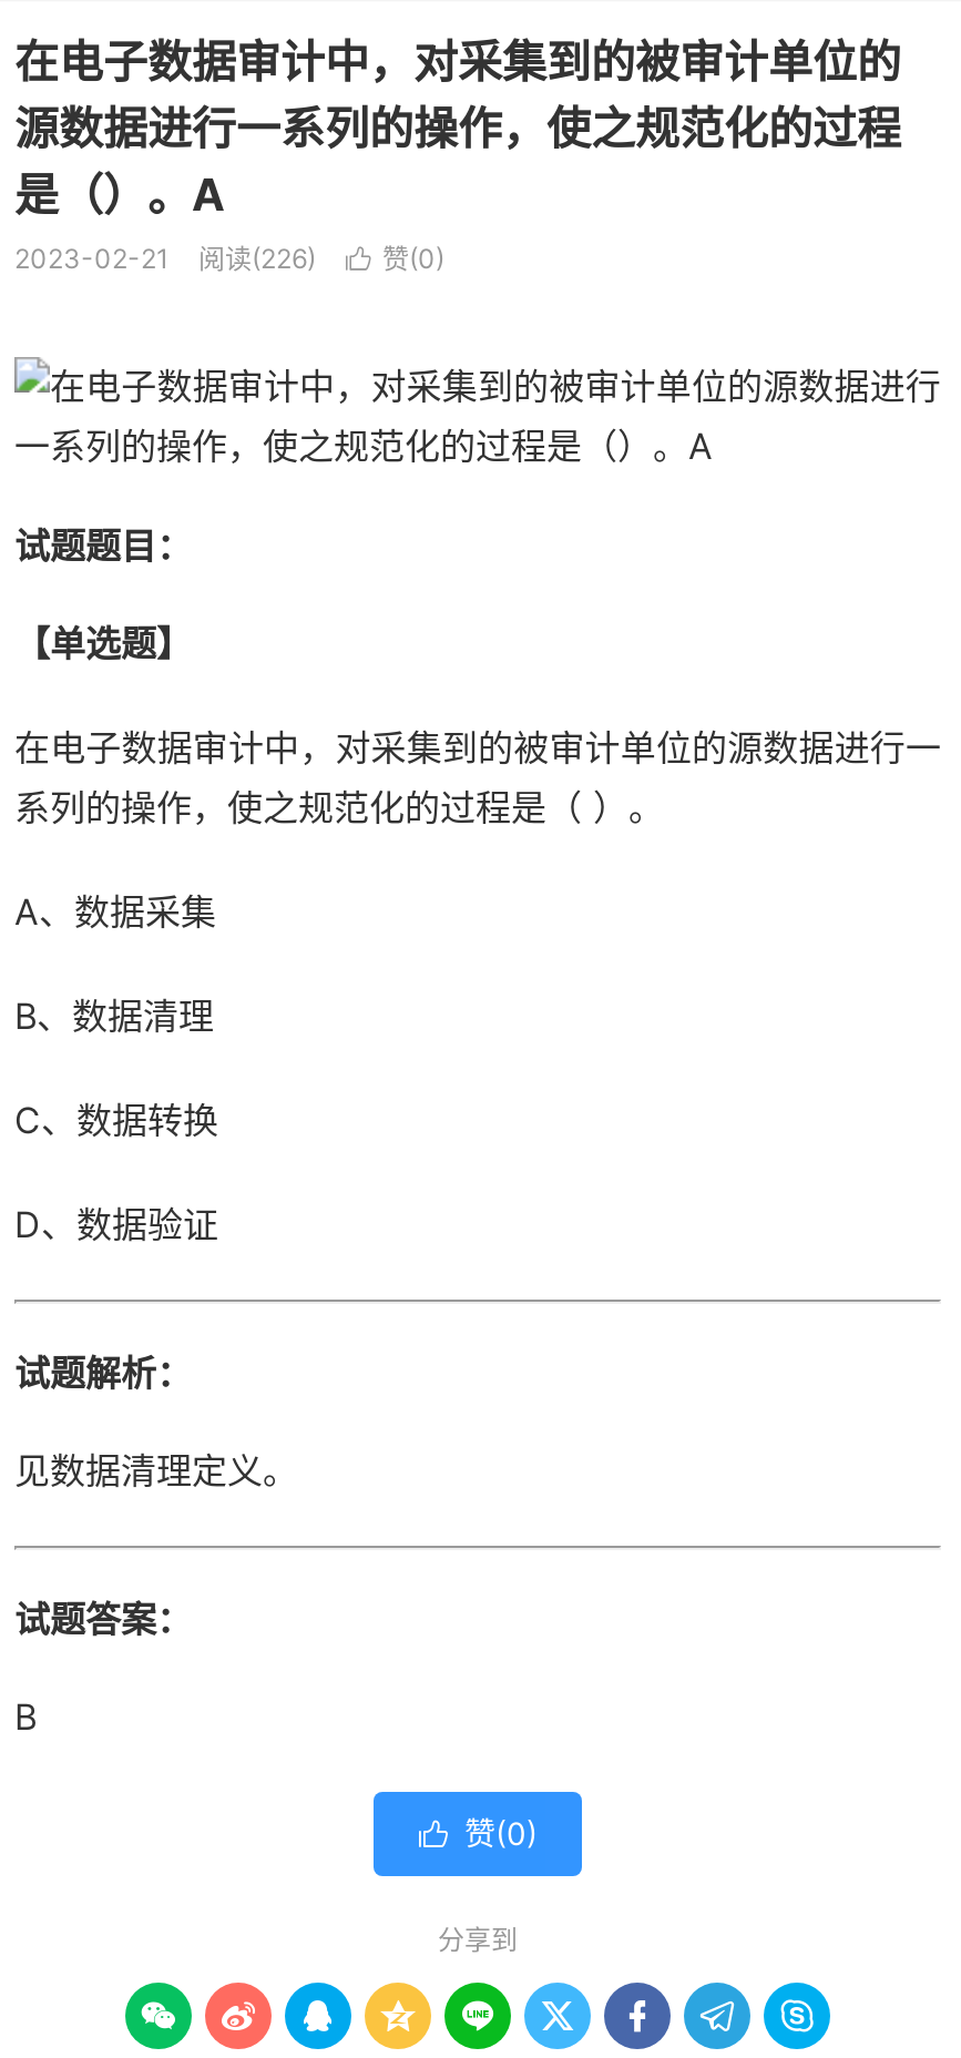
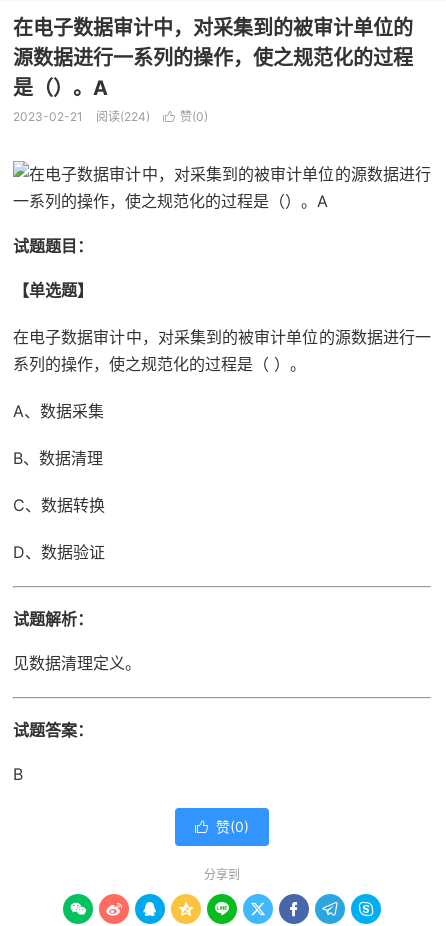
[198,242,316,275] 阅读(226) -> [96,109,150,124] 阅读(224)

